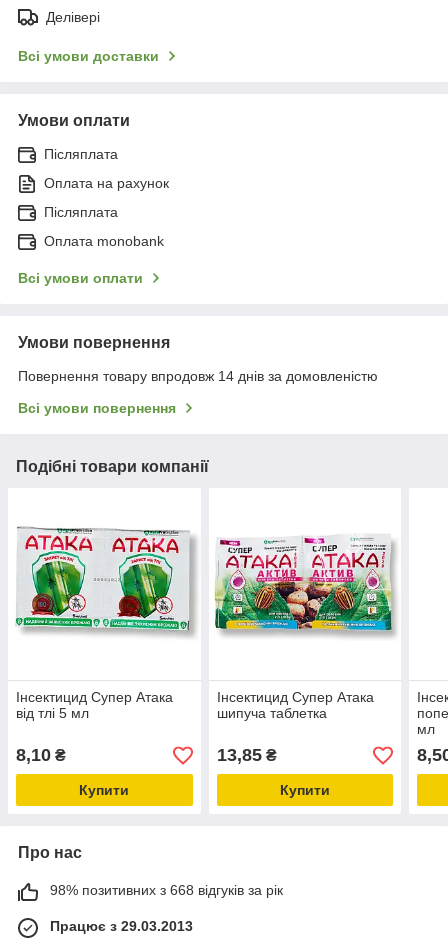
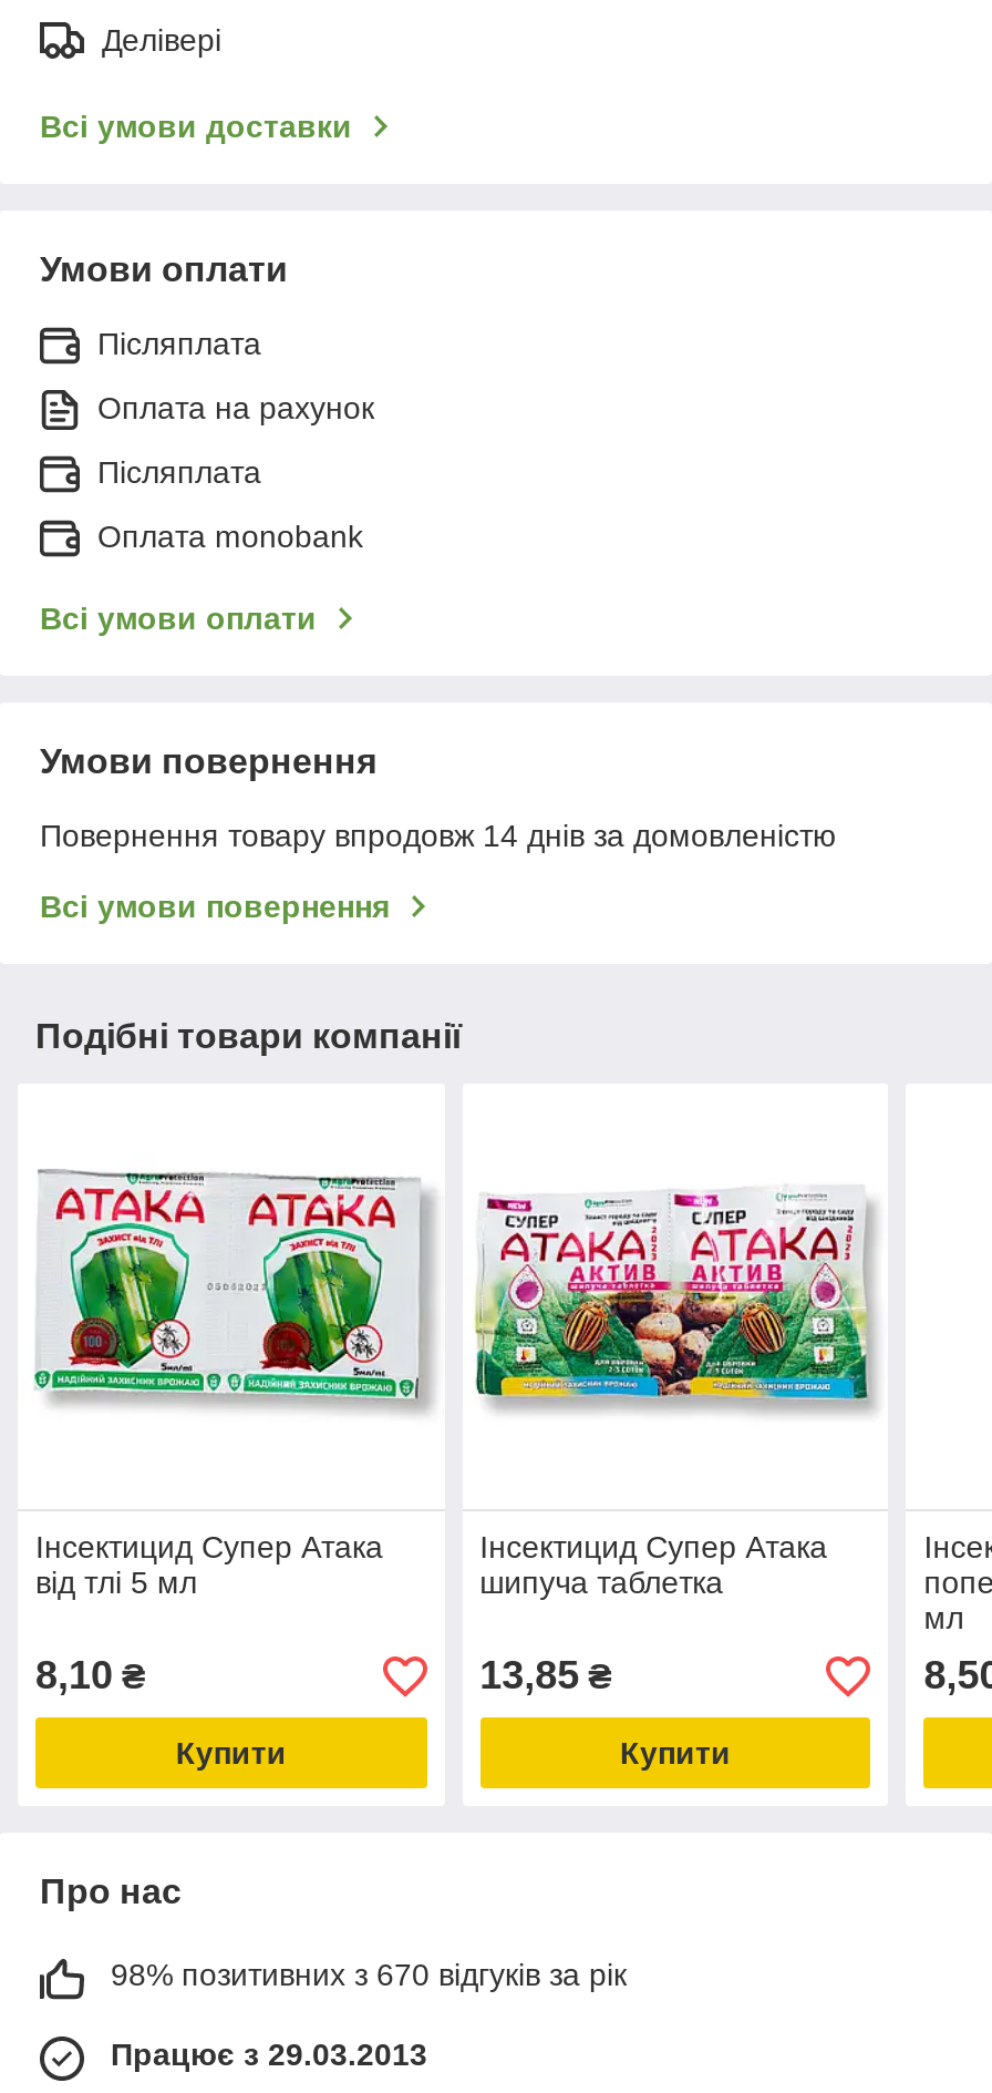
[50,882,283,898] 98% позитивних з 668 відгуків за рік -> [111,1958,627,1993] 98% позитивних з 670 відгуків за рік

